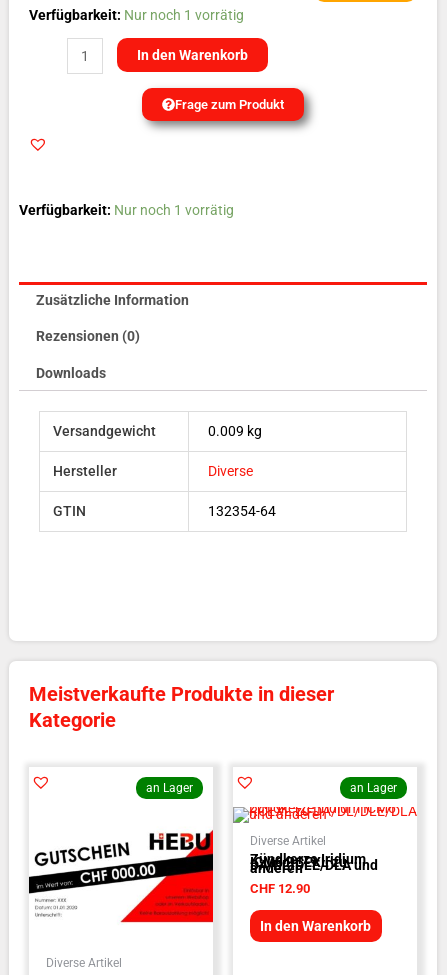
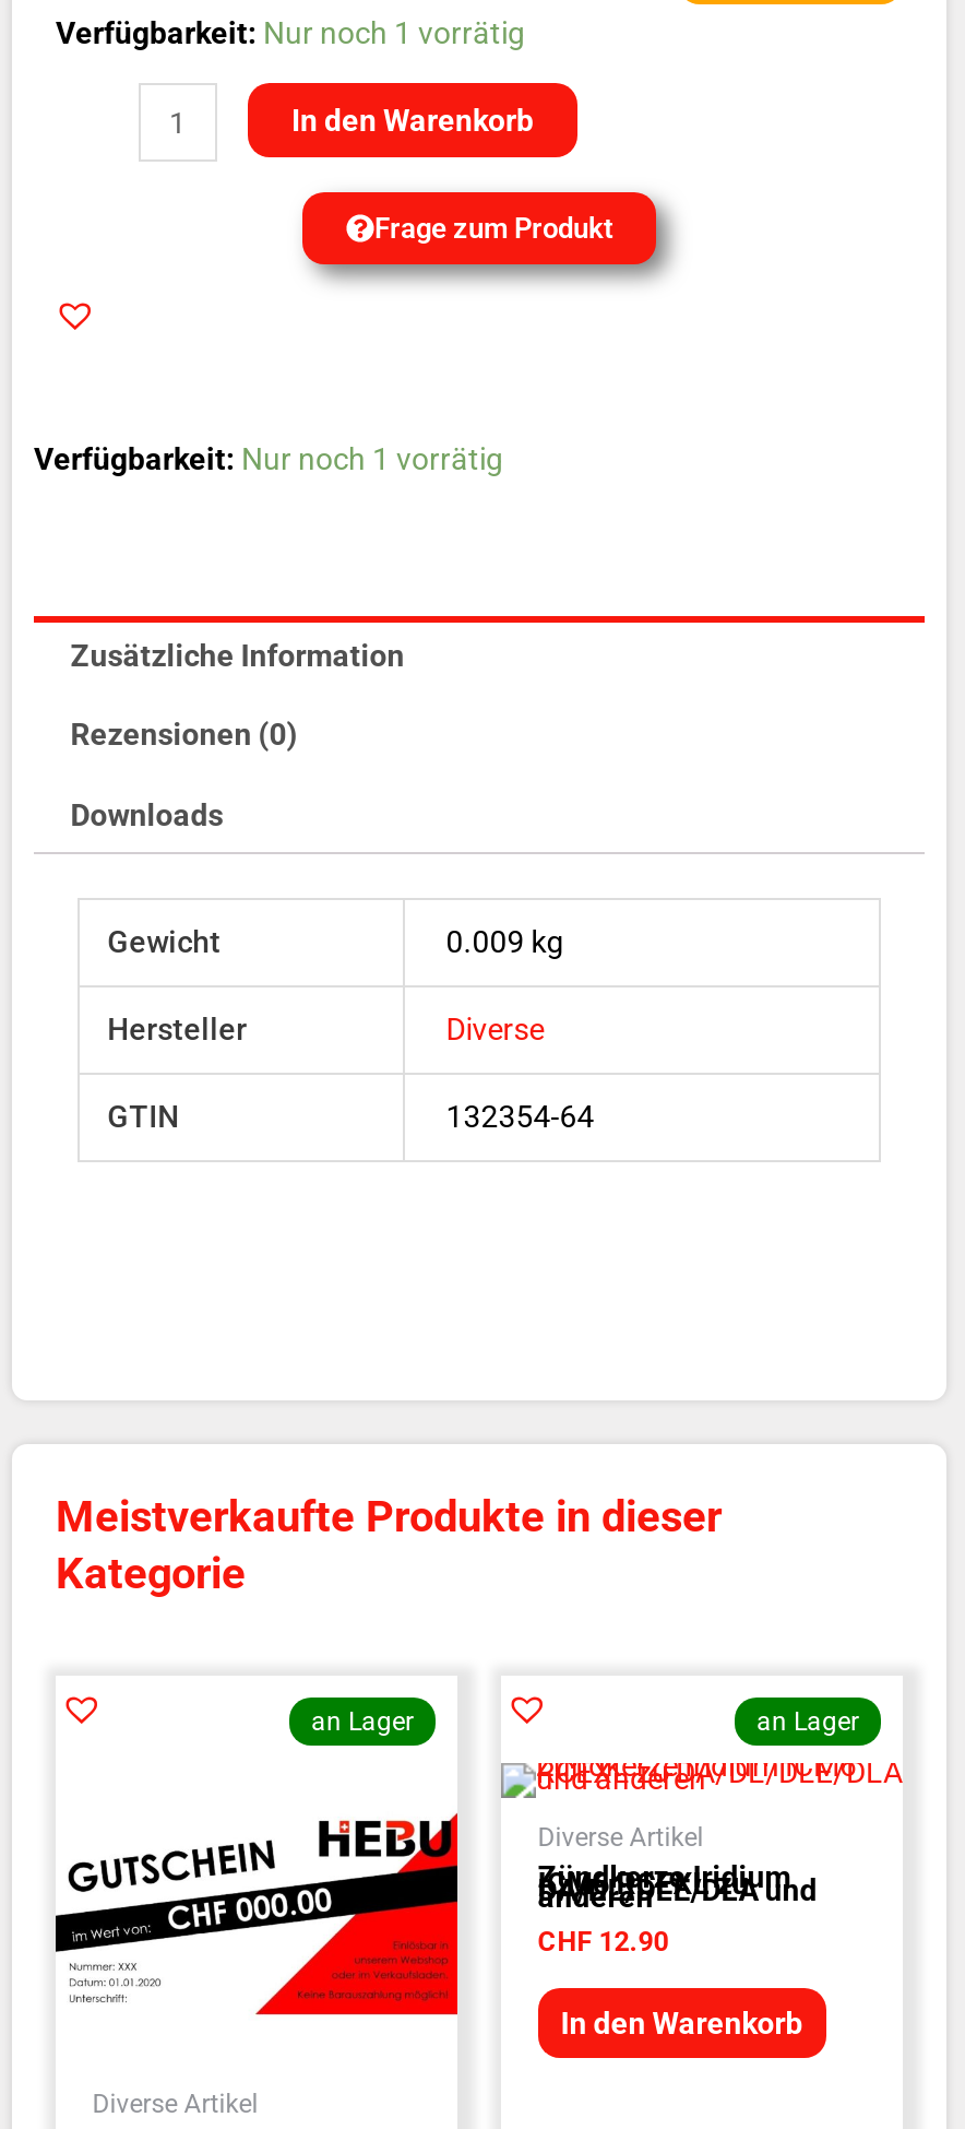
[53,423,156,439] Versandgewicht -> [107,924,221,959] Gewicht

